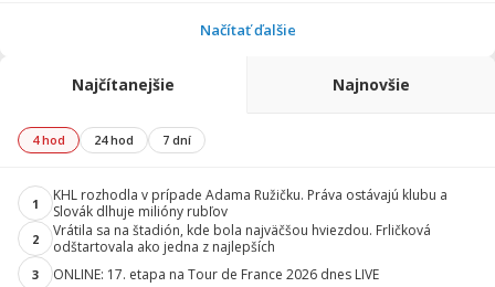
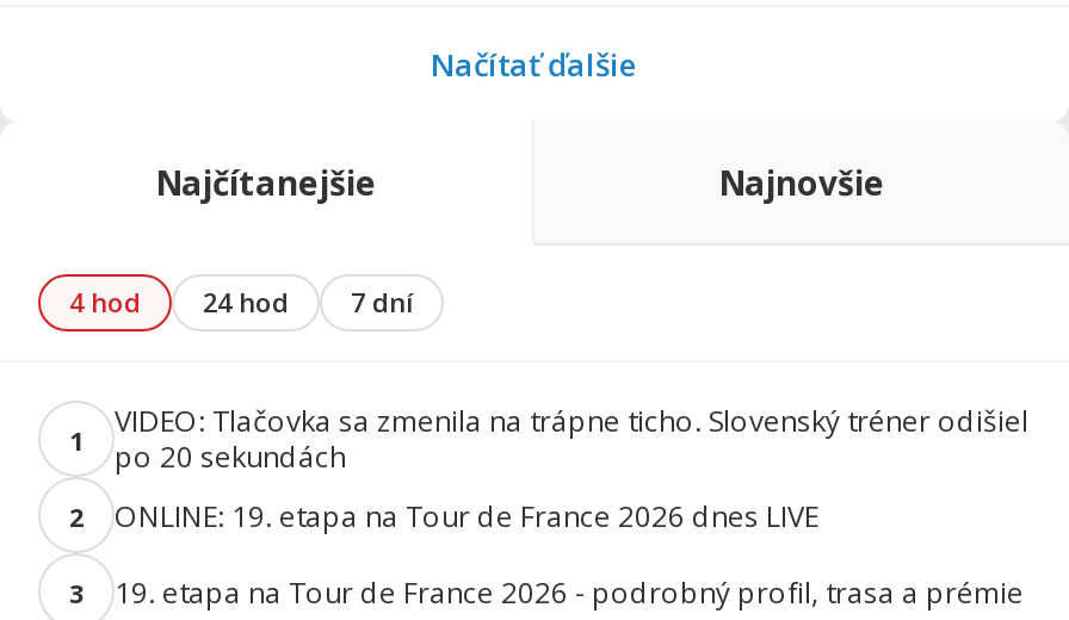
[53,185,447,221] KHL rozhodla v prípade Adama Ružičku. Práva ostávajú klubu a | Slovák dlhuje milióny rubľov -> [115,401,1028,477] VIDEO: Tlačovka sa zmenila na trápne ticho. Slovenský tréner odišiel | po 20 sekundách
[53,221,431,256] Vrátila sa na štadión, kde bola najväčšou hviezdou. Frličková | odštartovala ako jedna z najlepších -> [115,495,818,535] ONLINE: 19. etapa na Tour de France 2026 dnes LIVE
[53,264,379,283] ONLINE: 17. etapa na Tour de France 2026 dnes LIVE -> [115,571,1024,612] 19. etapa na Tour de France 2026 - podrobný profil, trasa a prémie

